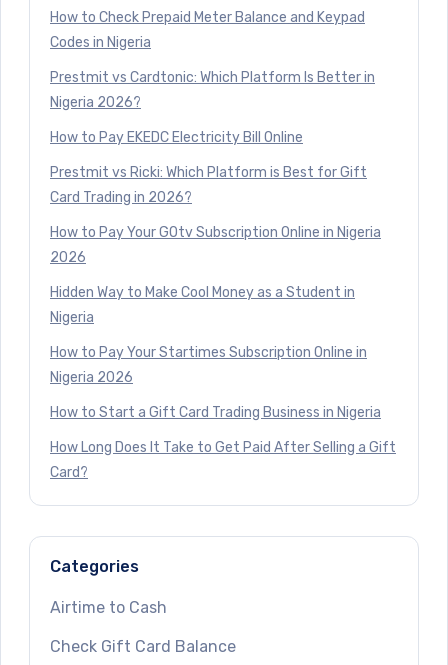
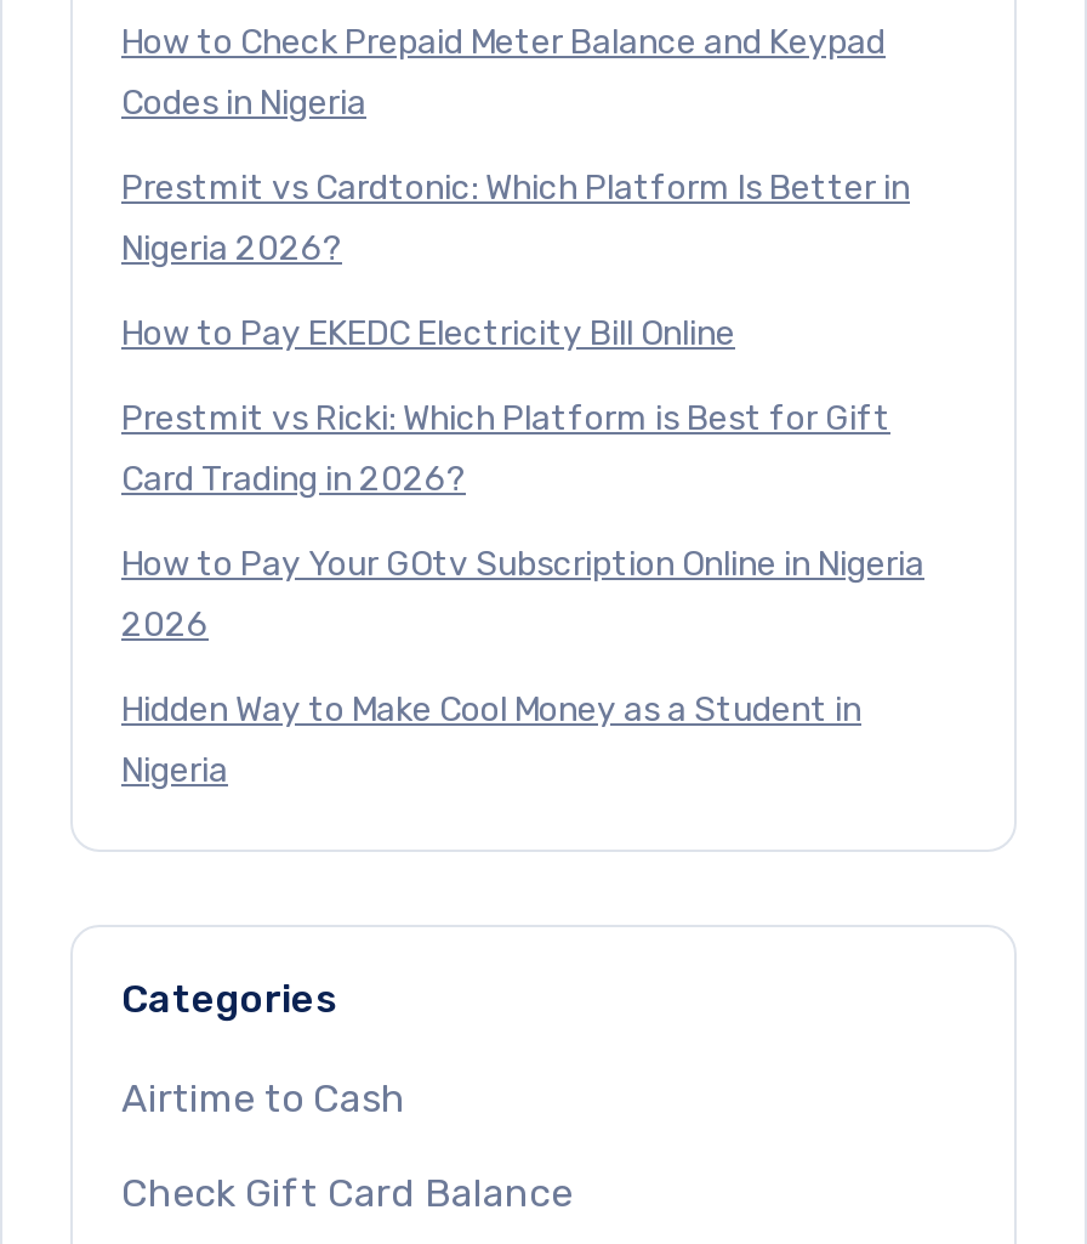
[50,343,396,480] How to Pay Your Startimes Subscription Online in | Nigeria 2026 | How to Start a Gift Card Trading Business in Nigeria | How Long Does It Take to Get Paid After Selling a Gift | Card? -> none

